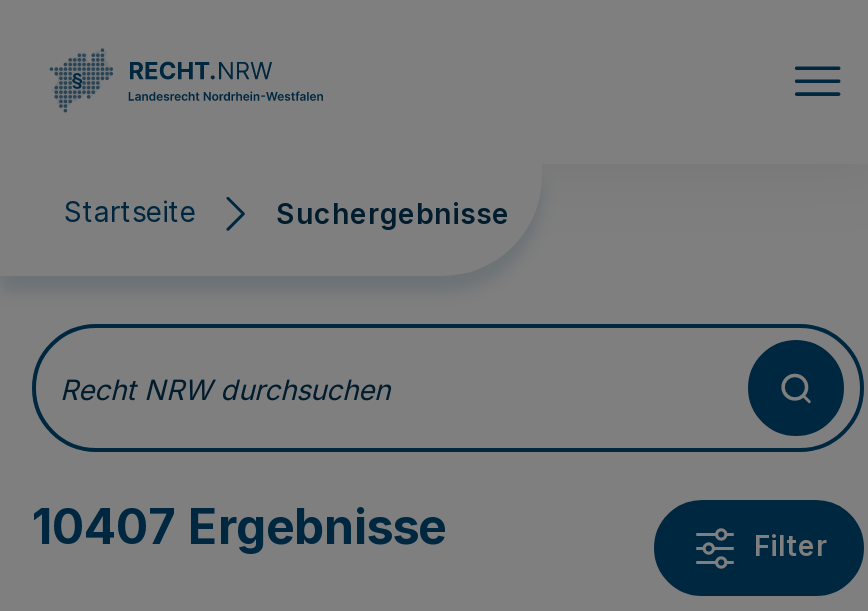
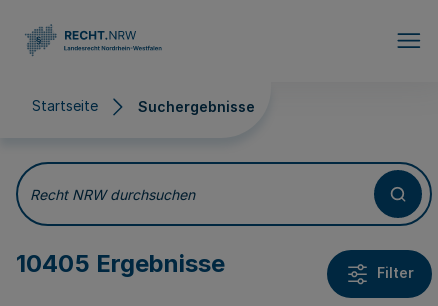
[32,498,446,556] 10407 Ergebnisse -> [16,249,225,278] 10405 Ergebnisse

